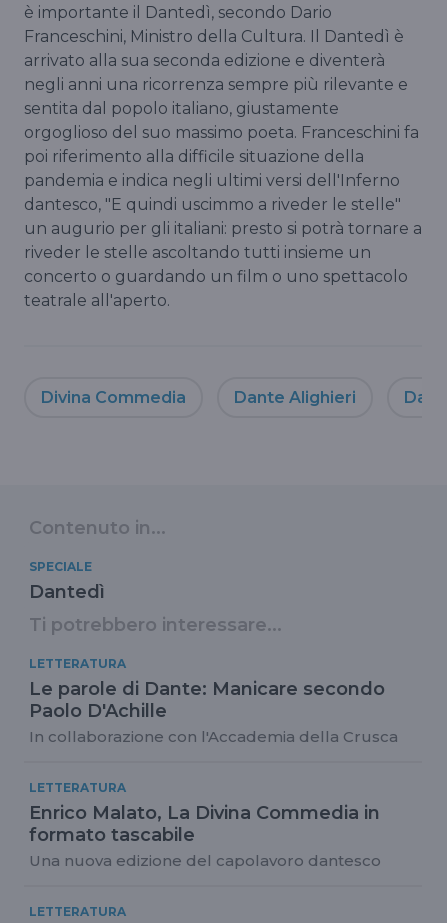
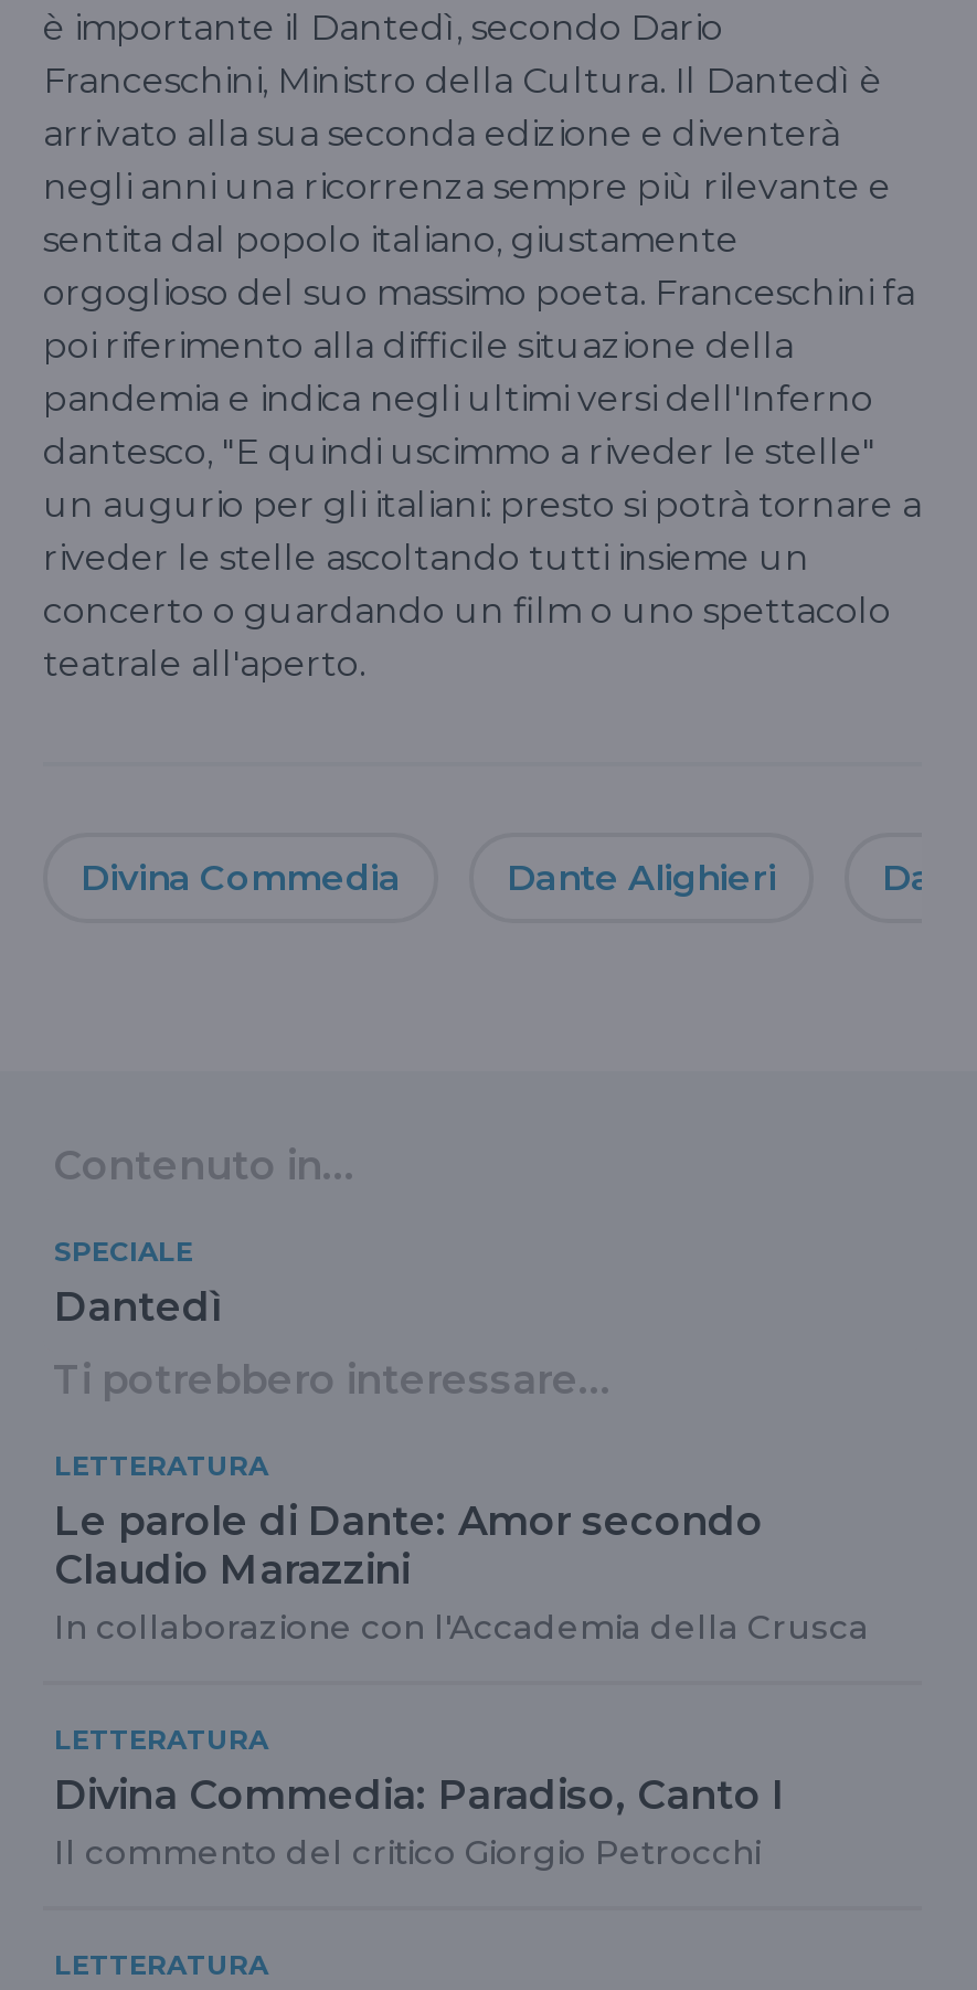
[29,678,385,722] Le parole di Dante: Manicare secondo | Paolo D'Achille -> [54,1497,763,1594] Le parole di Dante: Amor secondo | Claudio Marazzini
[29,802,381,870] Enrico Malato, La Divina Commedia in | formato tascabile | Una nuova edizione del capolavoro dantesco -> [54,1771,785,1872] Divina Commedia: Paradiso, Canto I | Il commento del critico Giorgio Petrocchi

